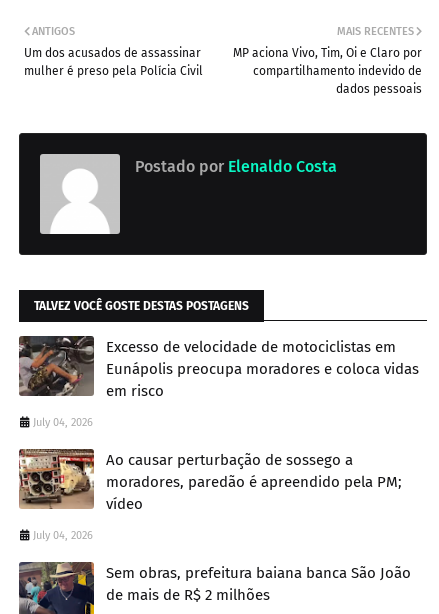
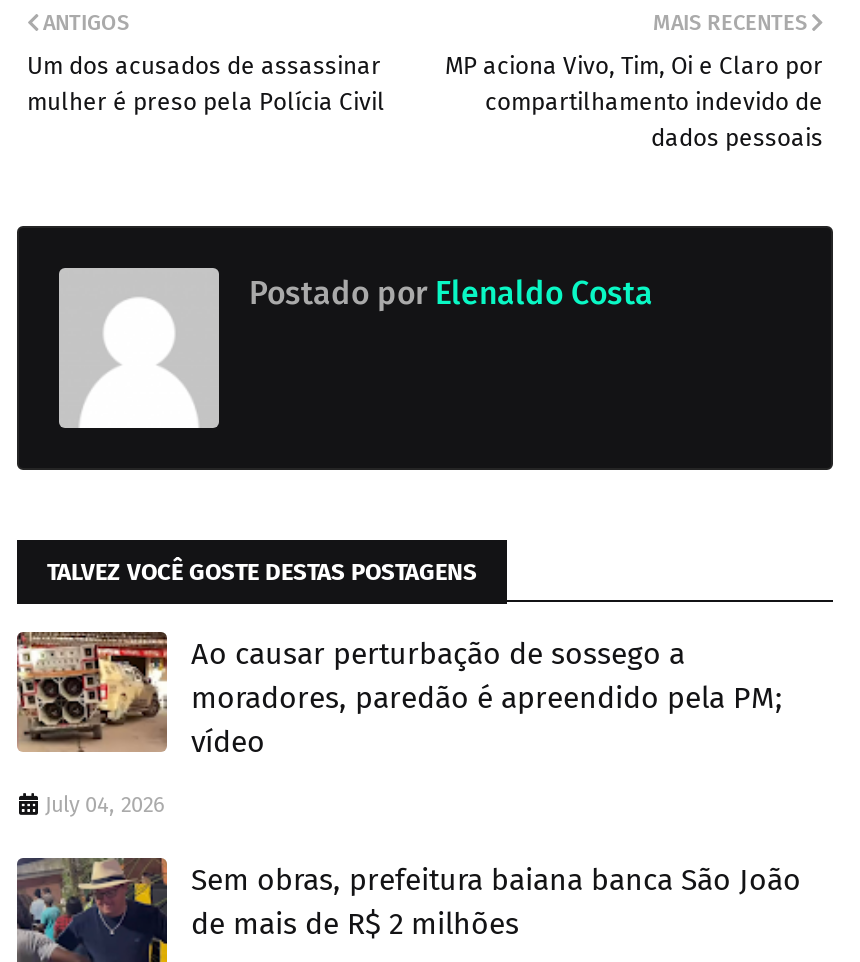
[19,336,419,429] [image] | Excesso de velocidade de motociclistas em | Eunápolis preocupa moradores e coloca vidas | em risco | July 04, 2026 -> none

